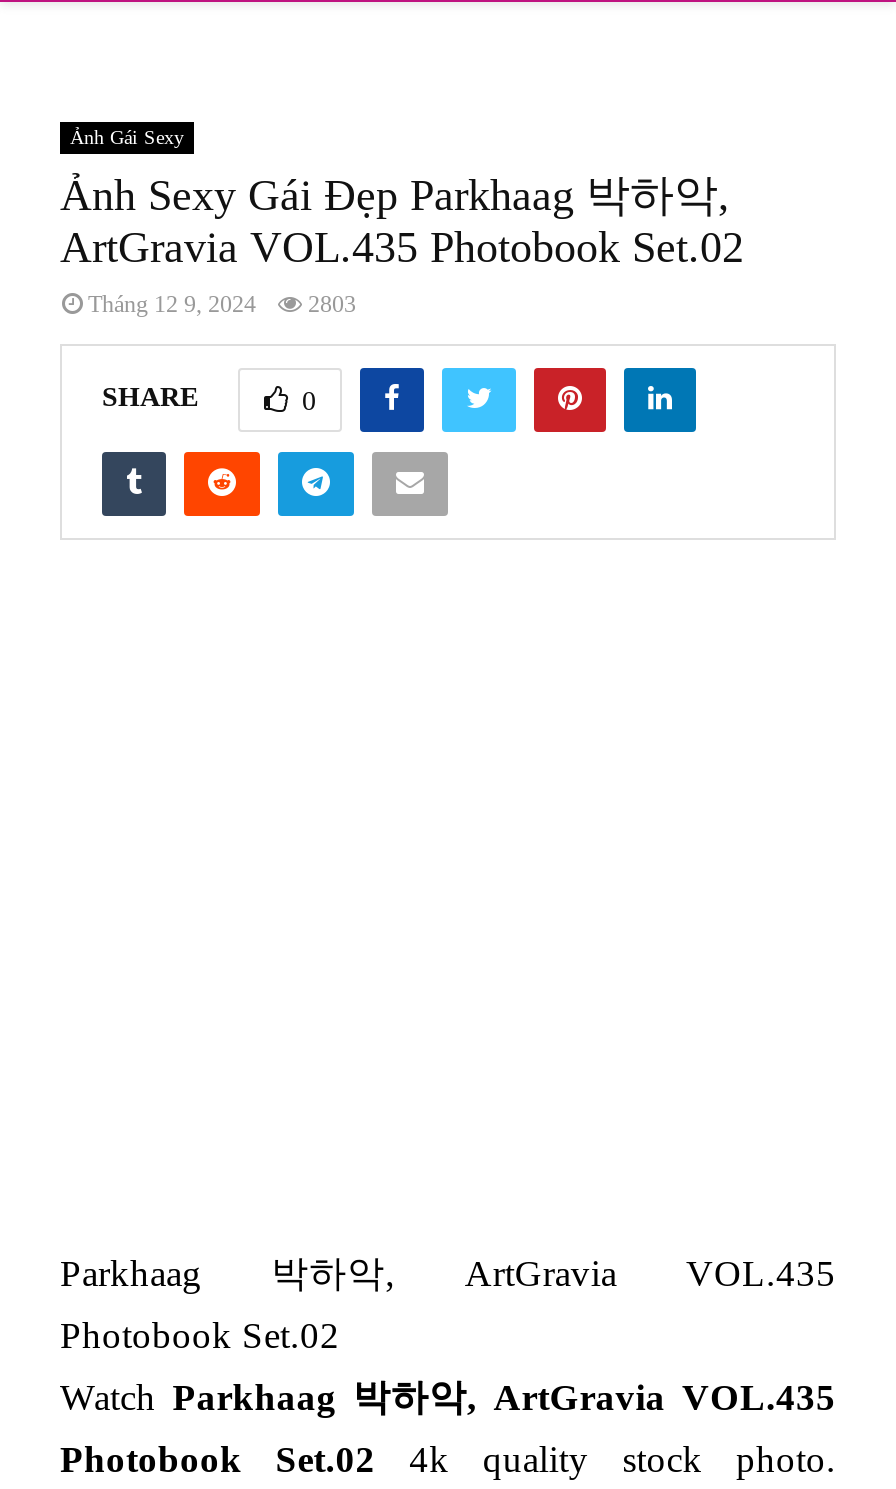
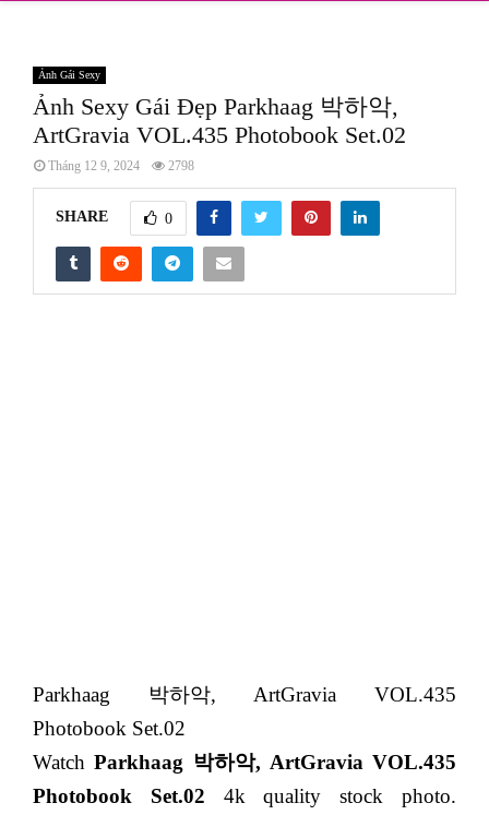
[88,290,356,318] Tháng 12 9, 2024 2803 -> [48,158,194,173] Tháng 12 9, 2024 2798

